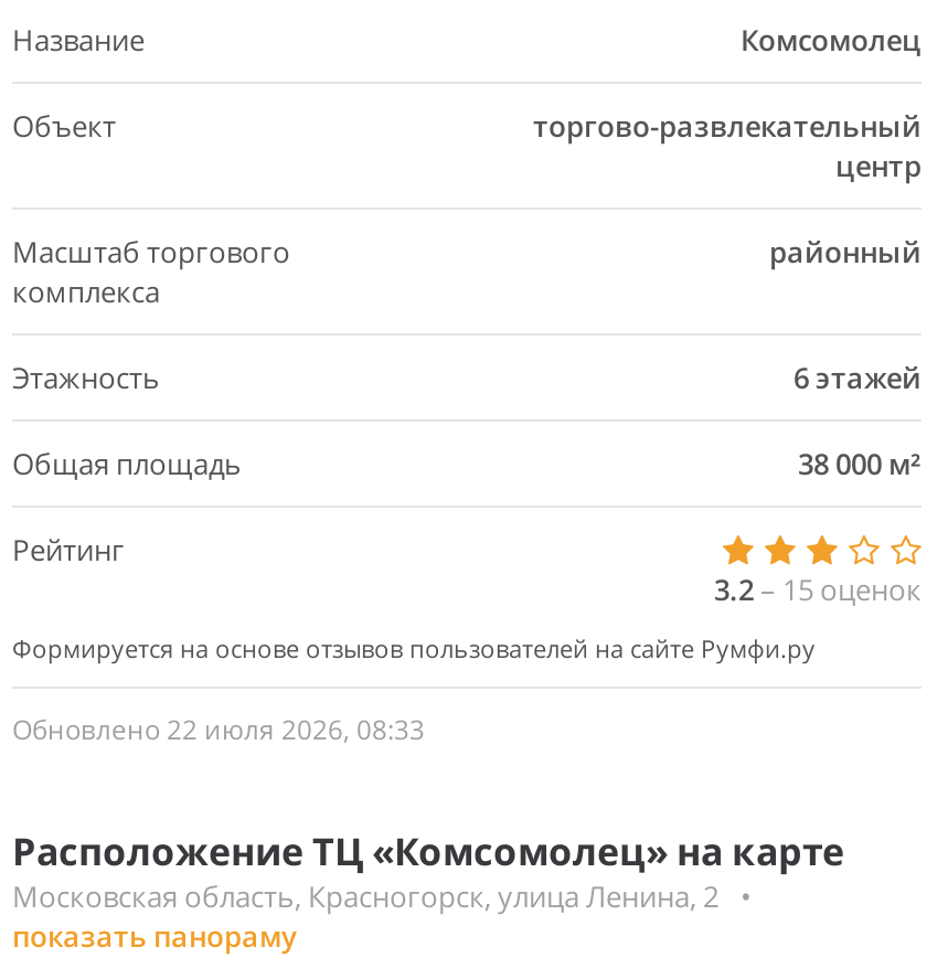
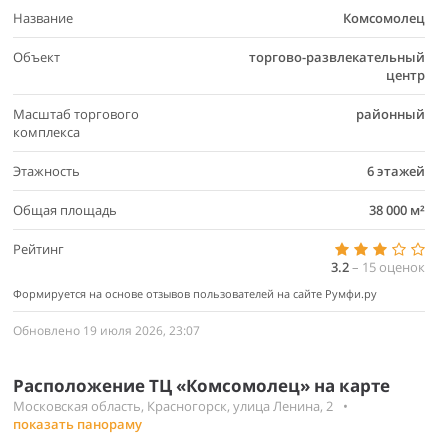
[12,711,425,748] Обновлено 22 июля 2026, 08:33 -> [13,322,200,339] Обновлено 19 июля 2026, 23:07

